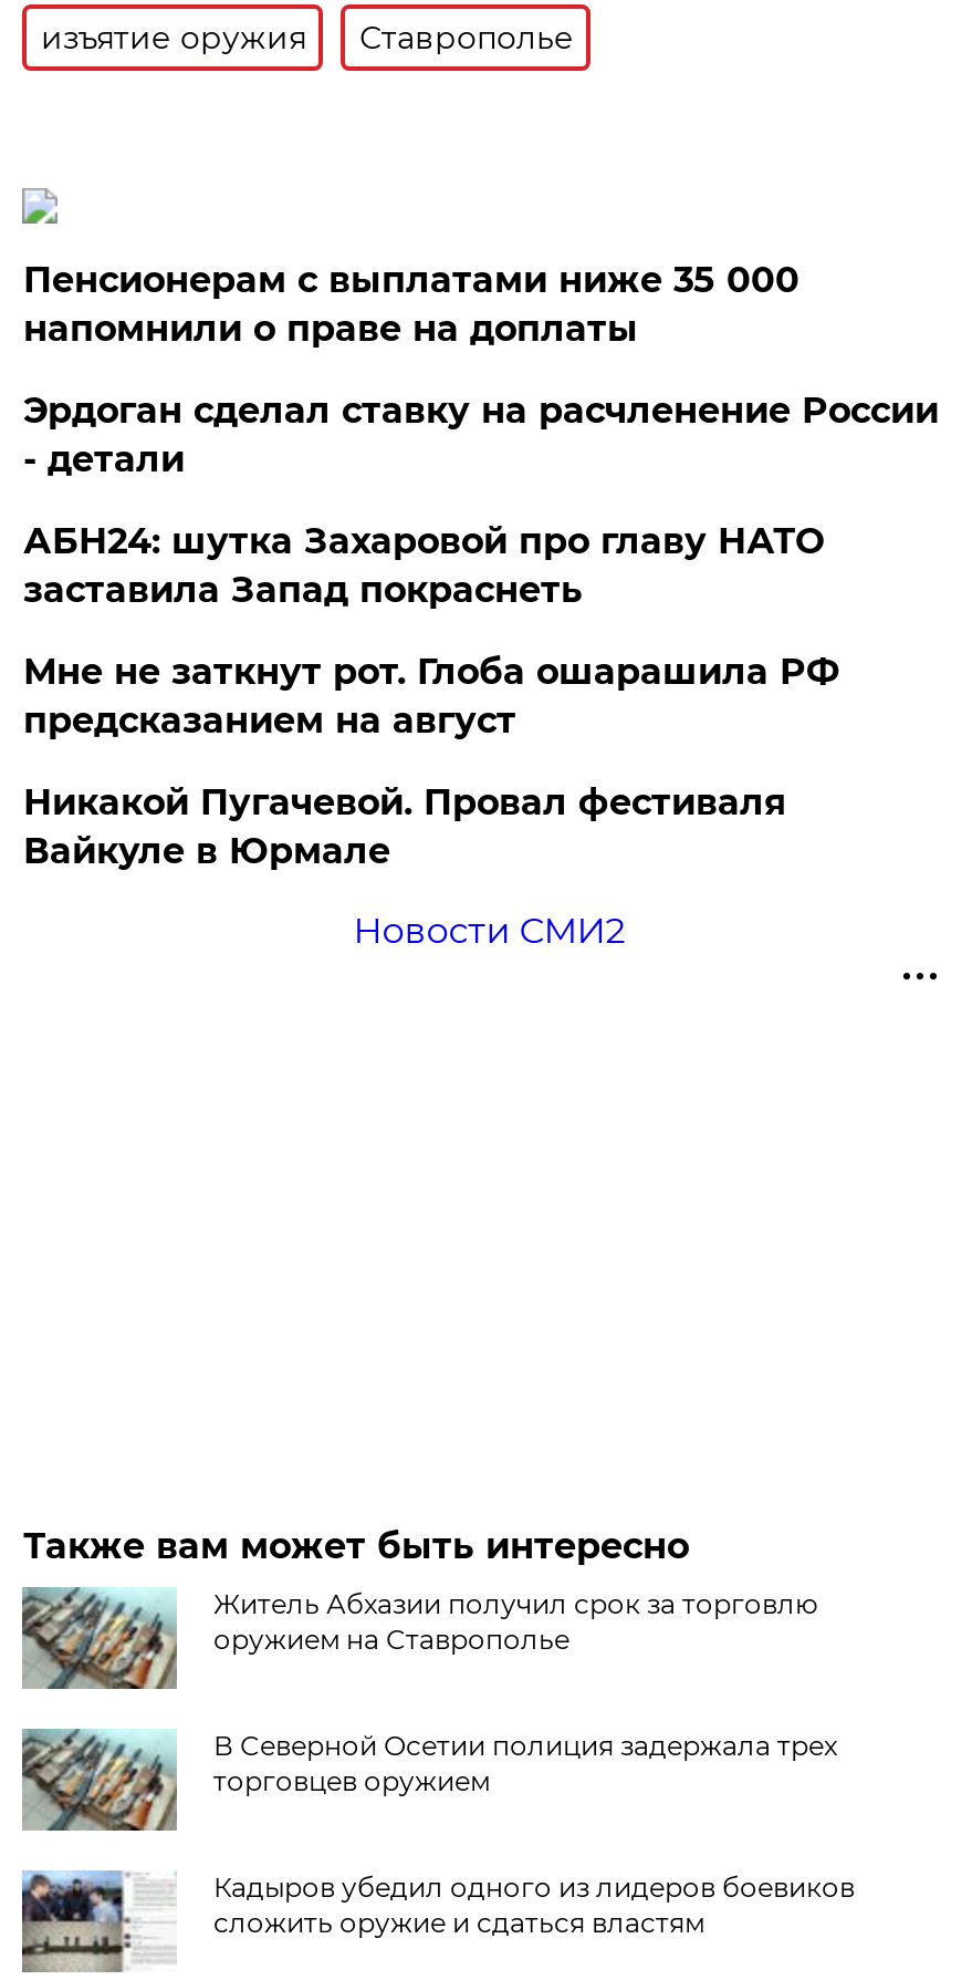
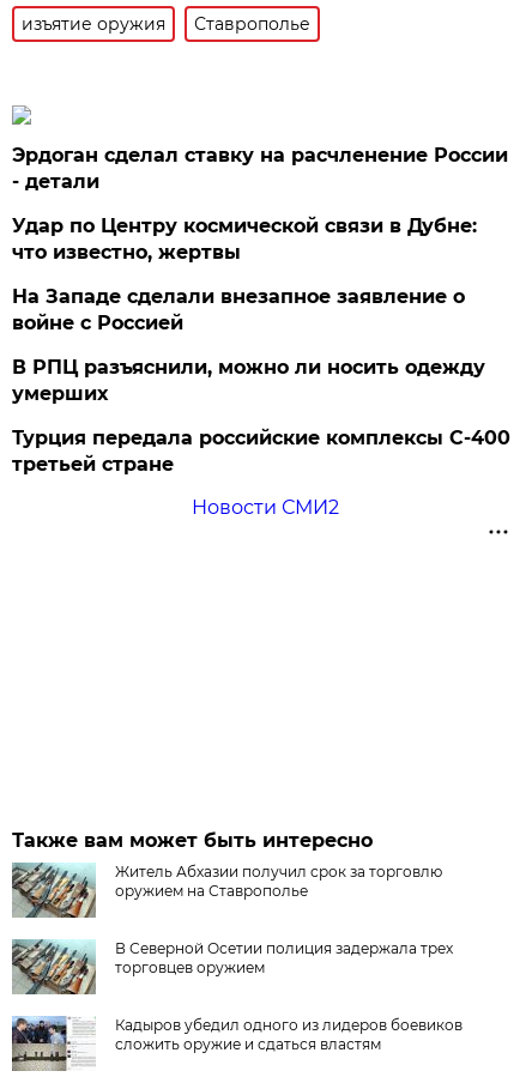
[23,259,799,350] Пенсионерам с выплатами ниже 35 000 | напомнили о праве на доплаты -> none
moved [23,389,939,480] -> [12,144,509,193]: Эрдоган сделал ставку на расчленение России | - детали
[23,520,839,872] АБН24: шутка Захаровой про главу НАТО | заставила Запад покраснеть | Мне не заткнут рот. Глоба ошарашила РФ | предсказанием на август | Никакой Пугачевой. Провал фестиваля | Вайкуле в Юрмале -> [12,214,511,475] Удар по Центру космической связи в Дубне: | что известно, жертвы | На Западе сделали внезапное заявление о | войне с Россией | В РПЦ разъяснили, можно ли носить одежду | умерших | Турция передала российские комплексы С-400 | третьей стране

